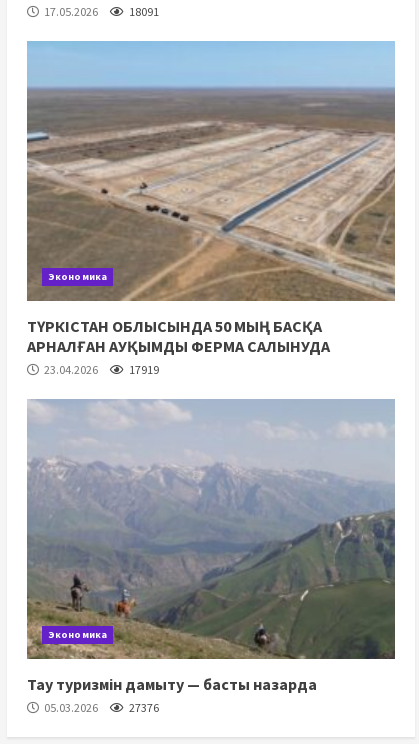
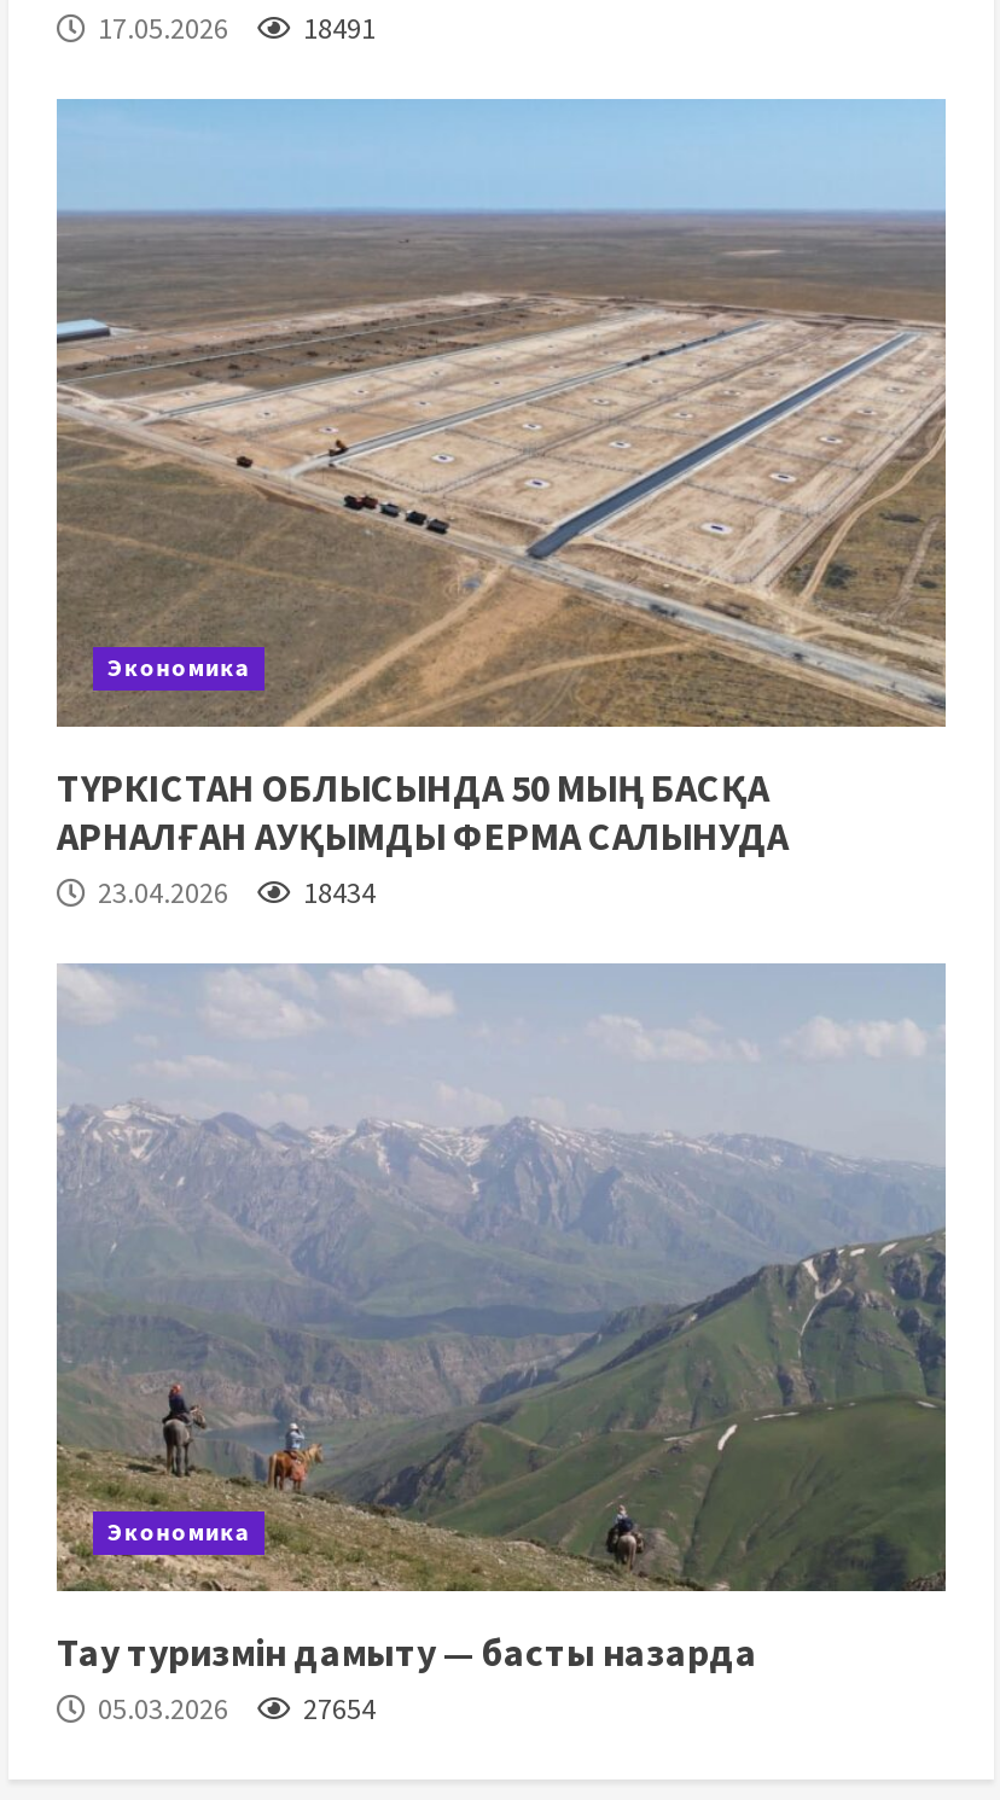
[42,4,159,19] 17.05.2026 18091 -> [93,10,376,46] 17.05.2026 18491
[42,362,159,377] 23.04.2026 17919 -> [93,874,376,910] 23.04.2026 18434
[42,700,159,715] 05.03.2026 27376 -> [93,1690,376,1726] 05.03.2026 27654

